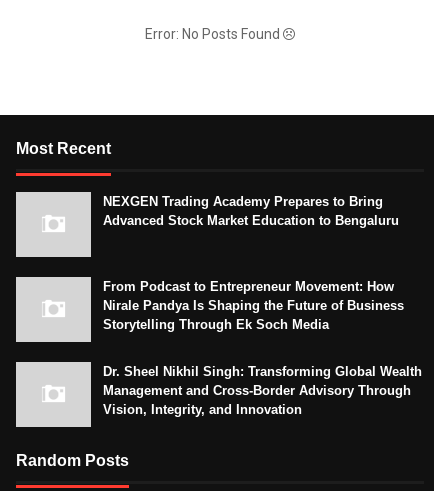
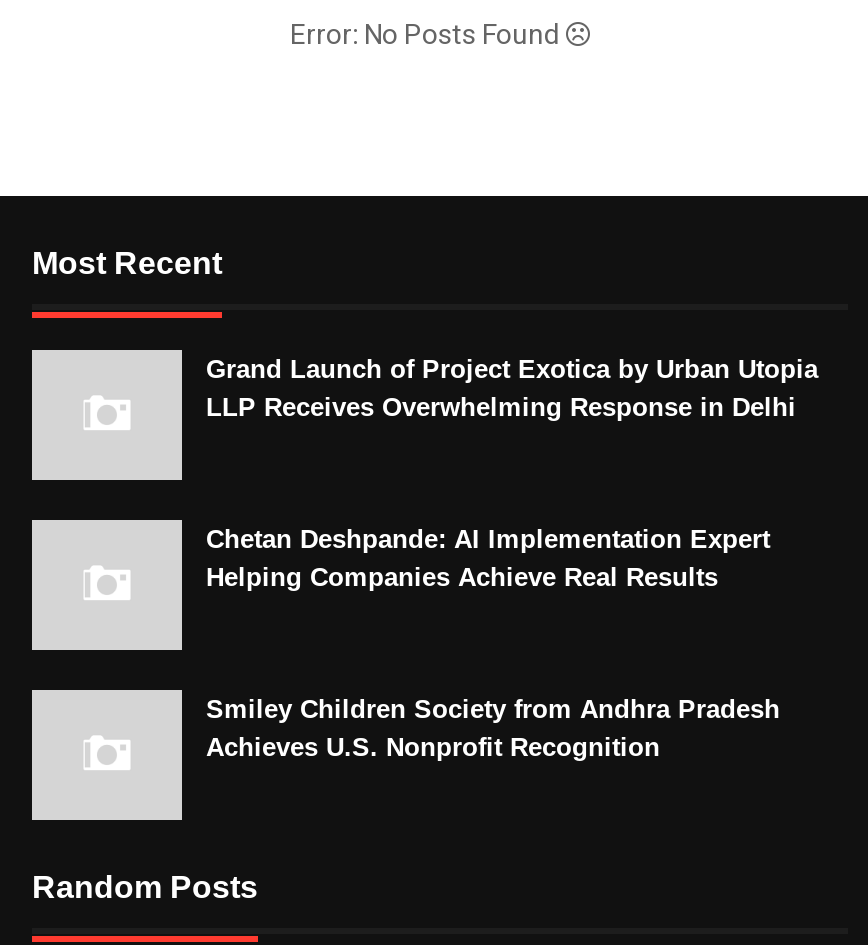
[103,194,399,228] NEXGEN Trading Academy Prepares to Bring | Advanced Stock Market Education to Bengaluru -> [206,354,818,422] Grand Launch of Project Exotica by Urban Utopia | LLP Receives Overwhelming Response in Delhi
[103,279,404,332] From Podcast to Entrepreneur Movement: How | Nirale Pandya Is Shaping the Future of Business | Storytelling Through Ek Soch Media -> [206,524,770,592] Chetan Deshpande: AI Implementation Expert | Helping Companies Achieve Real Results
[103,364,422,417] Dr. Sheel Nikhil Singh: Transforming Global Wealth | Management and Cross-Border Advisory Through | Vision, Integrity, and Innovation -> [206,694,780,762] Smiley Children Society from Andhra Pradesh | Achieves U.S. Nonprofit Recognition

